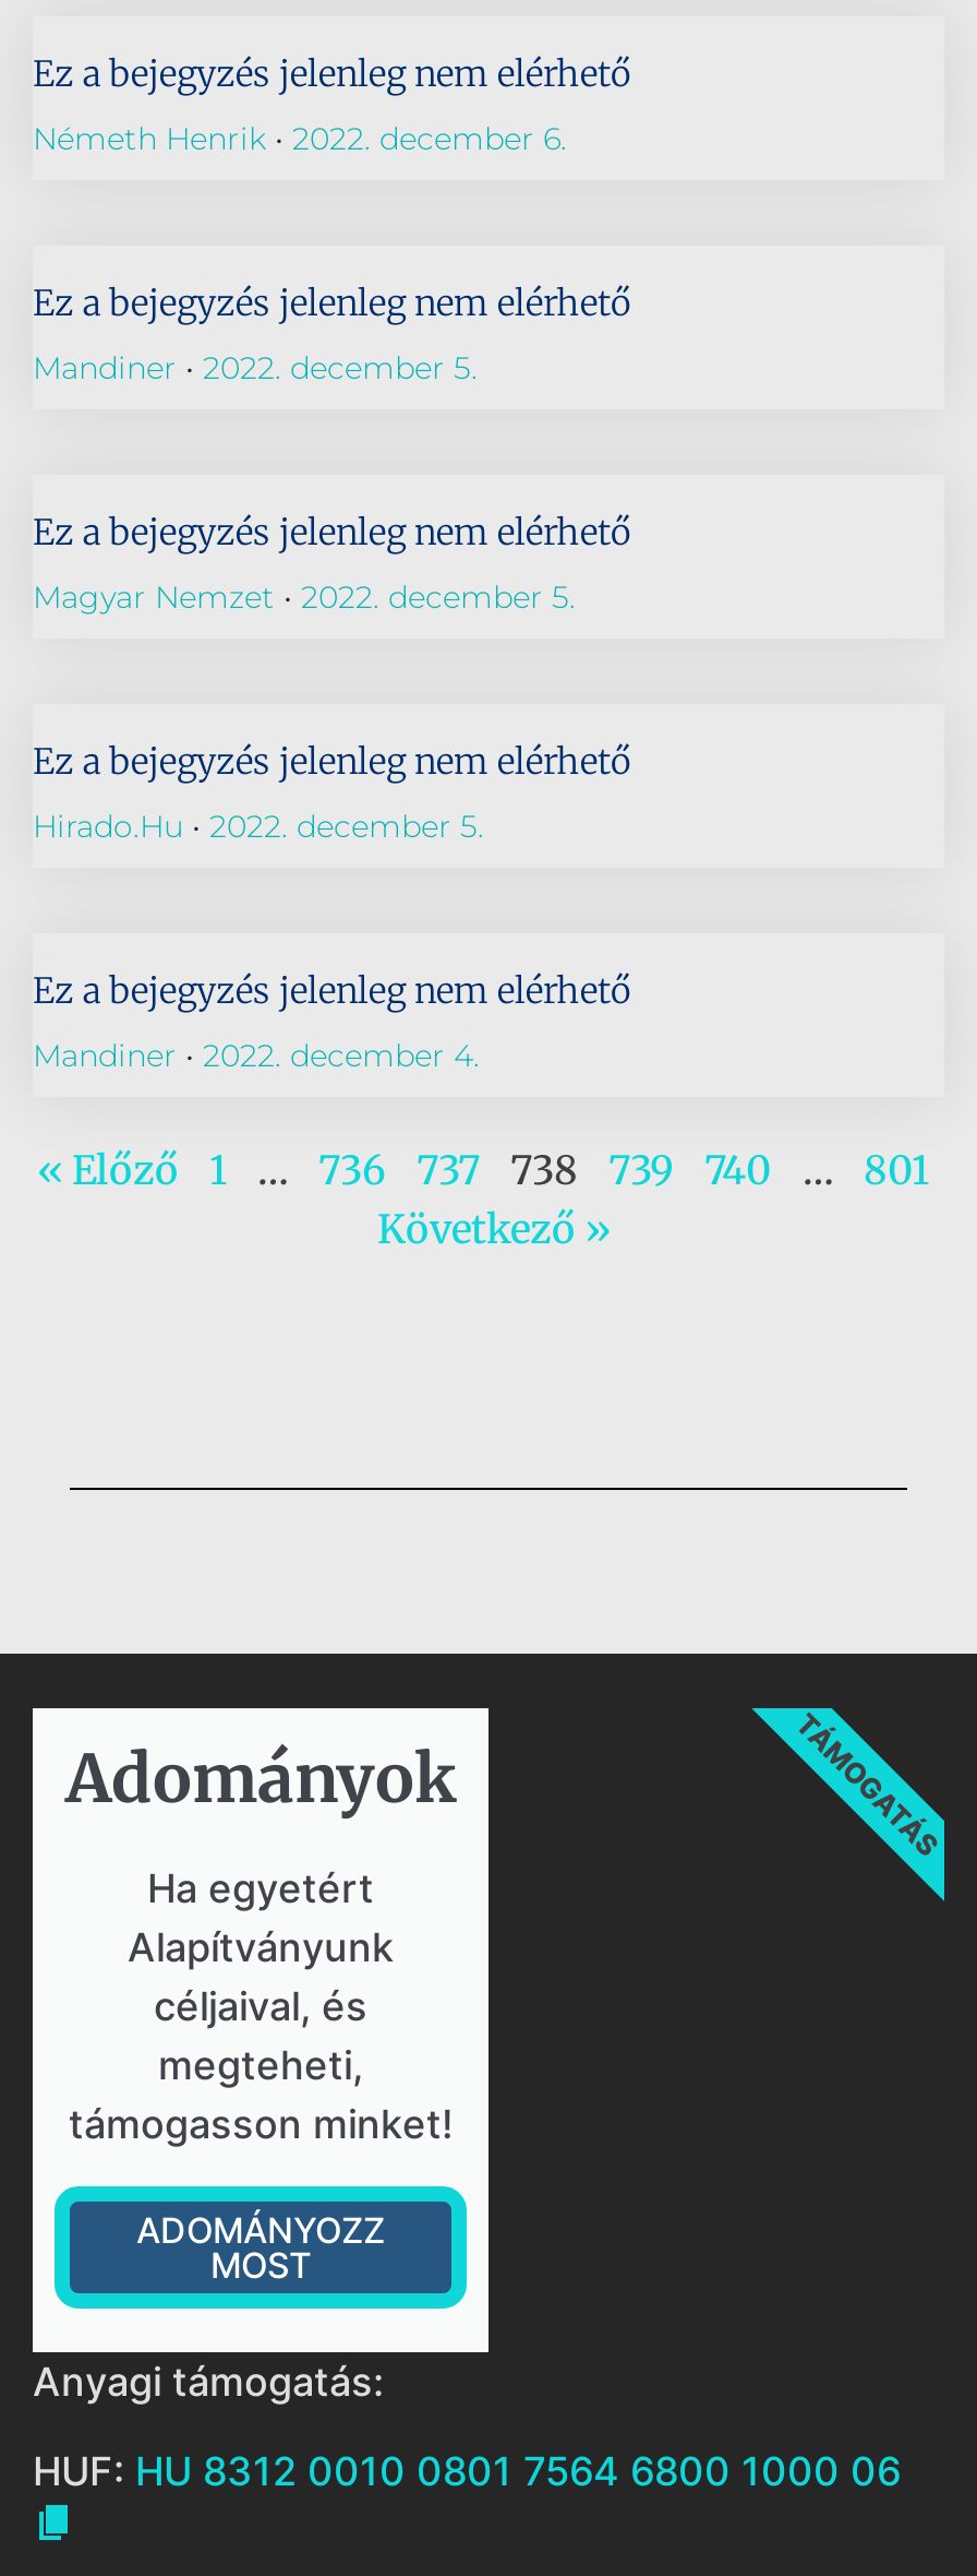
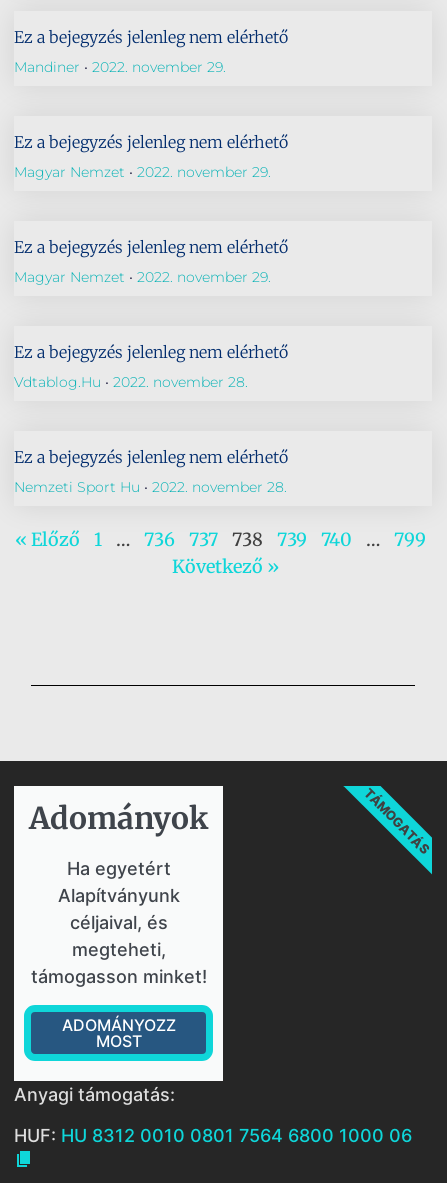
[33,119,567,158] Németh Henrik 2022. december 6. -> [14,58,226,76] Mandiner 2022. november 29.
[33,348,478,387] Mandiner 2022. december 5. -> [14,163,271,181] Magyar Nemzet 2022. november 29.
[33,577,576,617] Magyar Nemzet 2022. december 5. -> [14,268,271,286] Magyar Nemzet 2022. november 29.
[33,807,484,846] Hirado.hu 2022. december 5. -> [14,373,248,391] Vdtablog.hu 2022. november 28.
[33,1036,480,1075] Mandiner 2022. december 4. -> [14,478,287,496] Nemzeti Sport Hu 2022. november 28.
[864,1145,929,1195] 801 -> [394,528,426,551] 799

